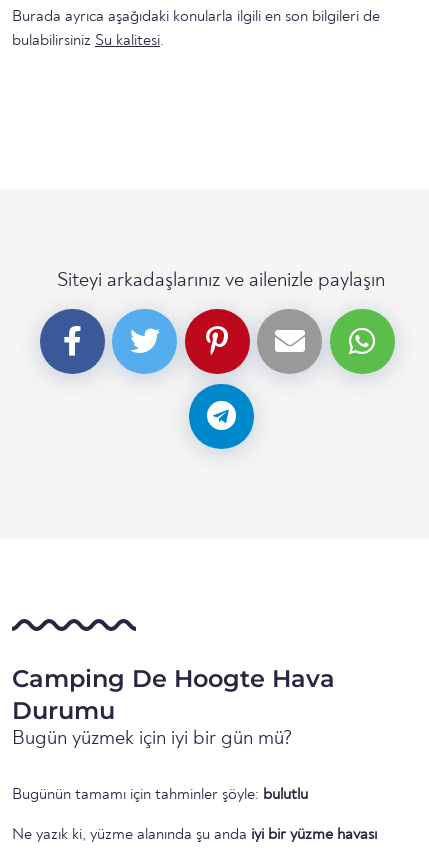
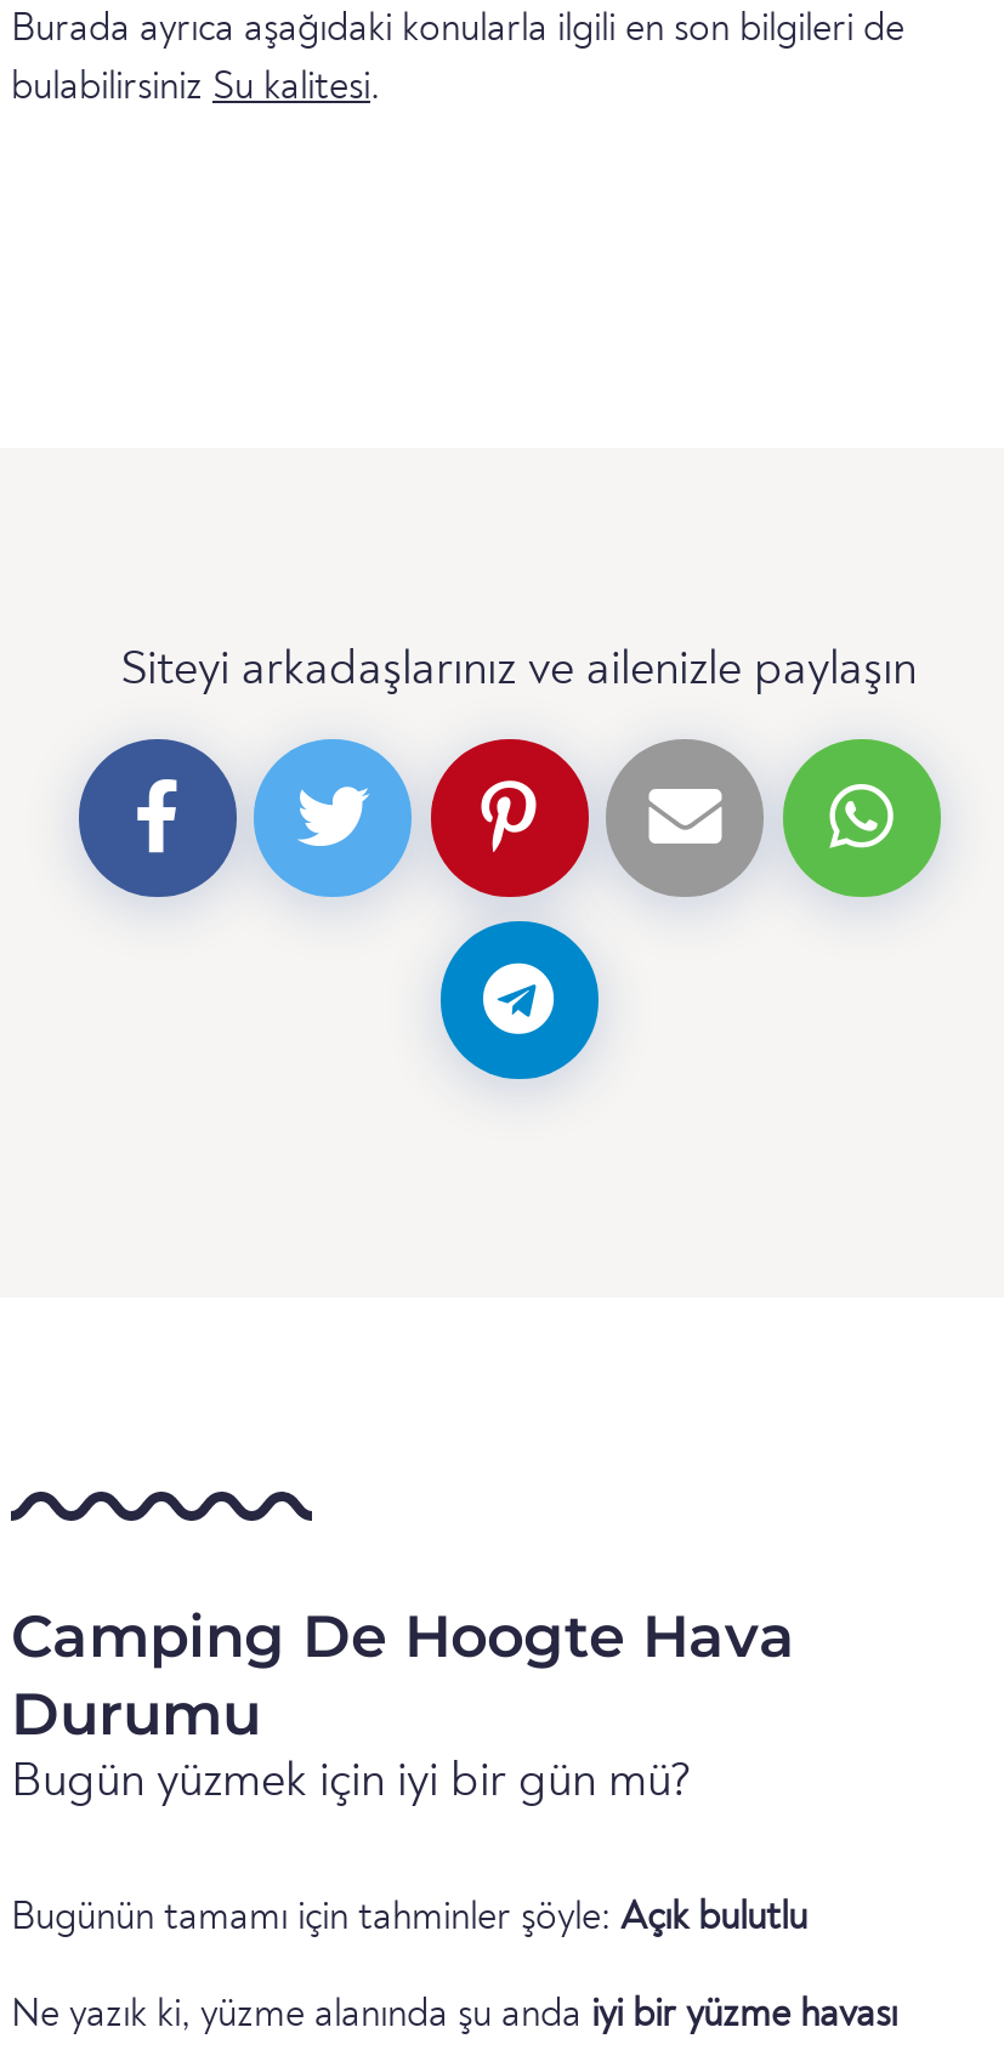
[12,787,308,803] Bugünün tamamı için tahminler şöyle: bulutlu -> [11,1900,807,1939] Bugünün tamamı için tahminler şöyle: Açık bulutlu

